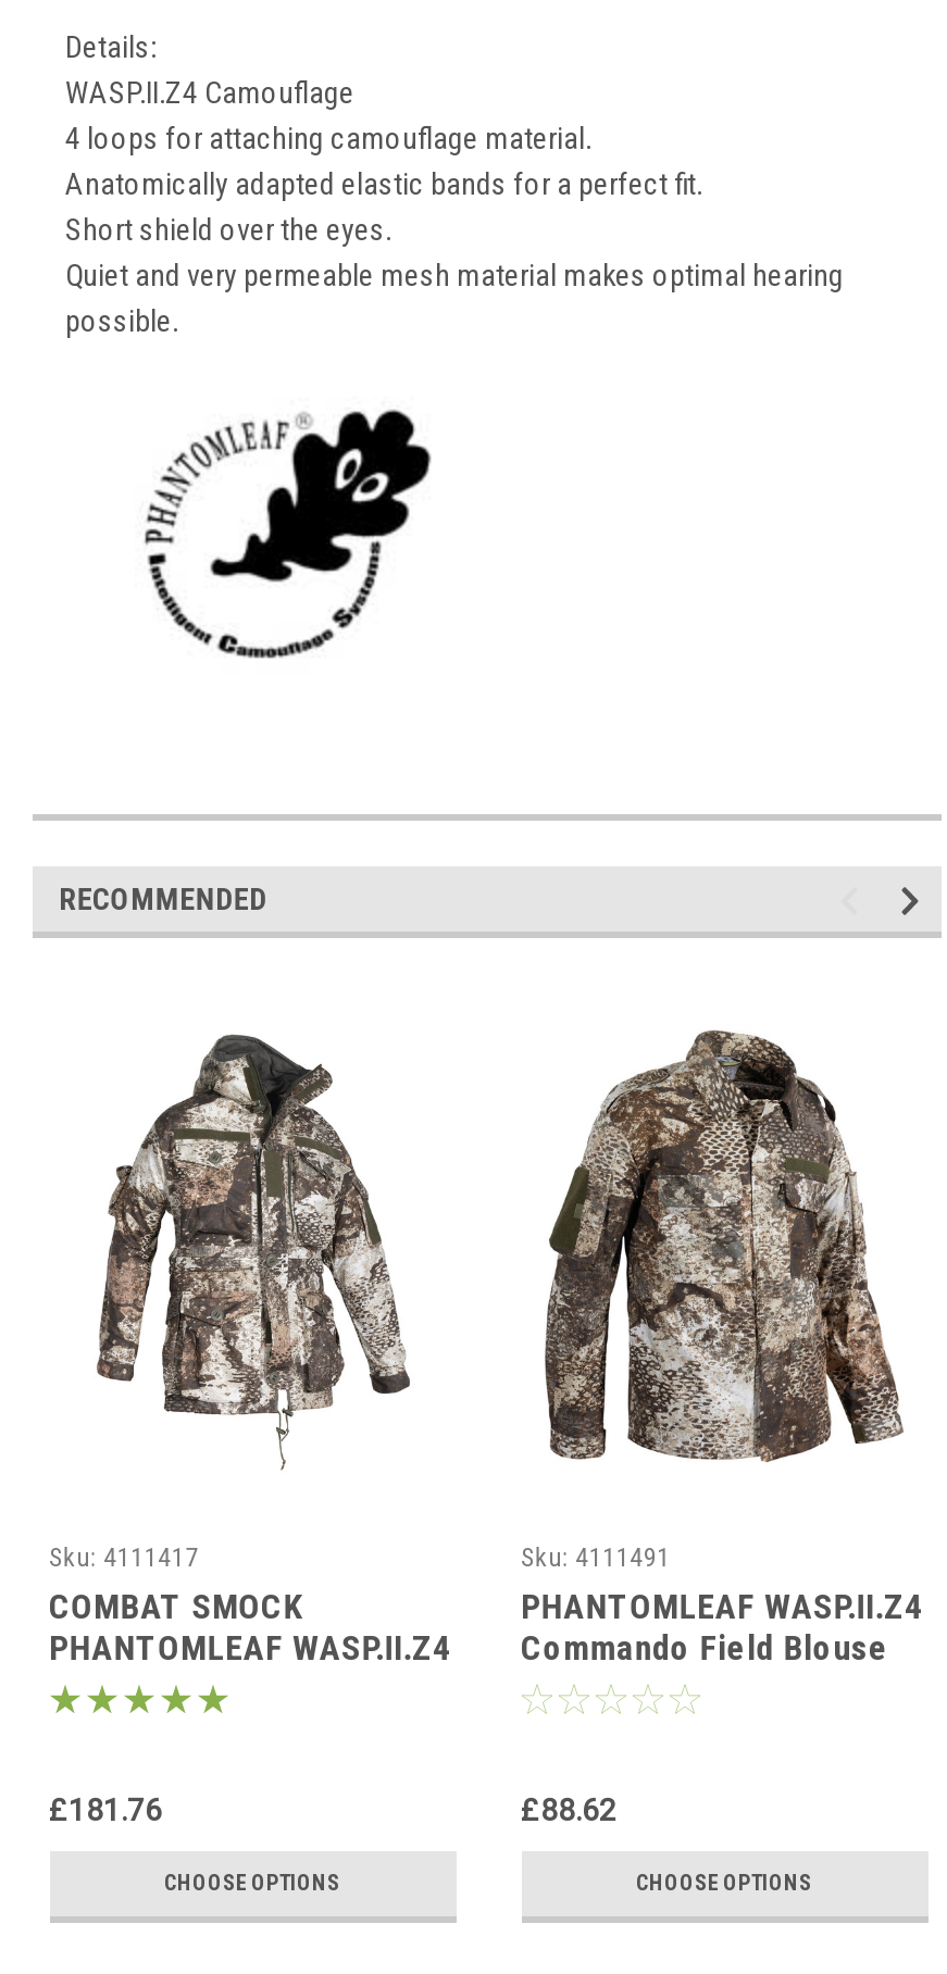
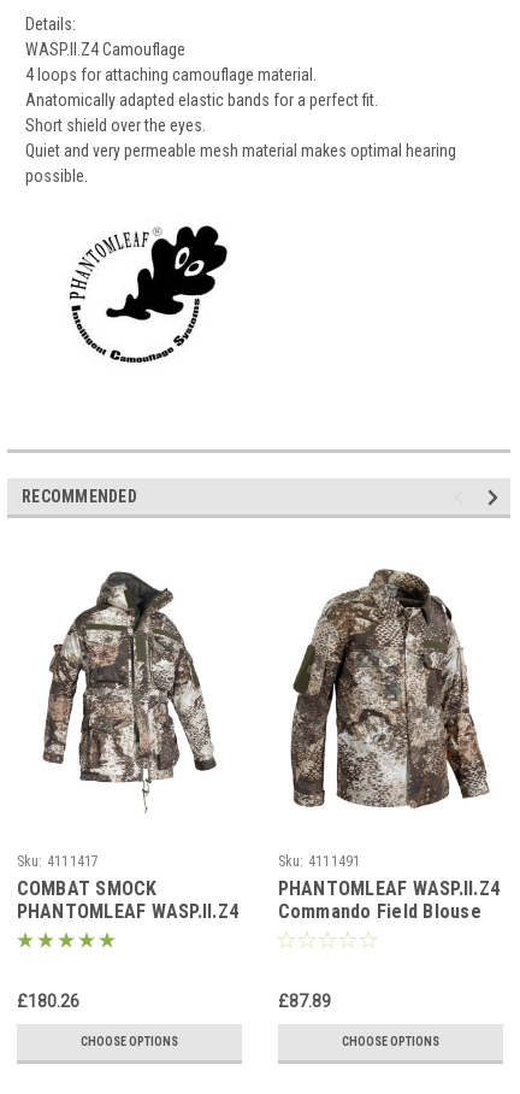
[49,1792,162,1827] £181.76 -> [16,991,79,1011] £180.26
[521,1792,616,1827] £88.62 -> [277,991,330,1011] £87.89

